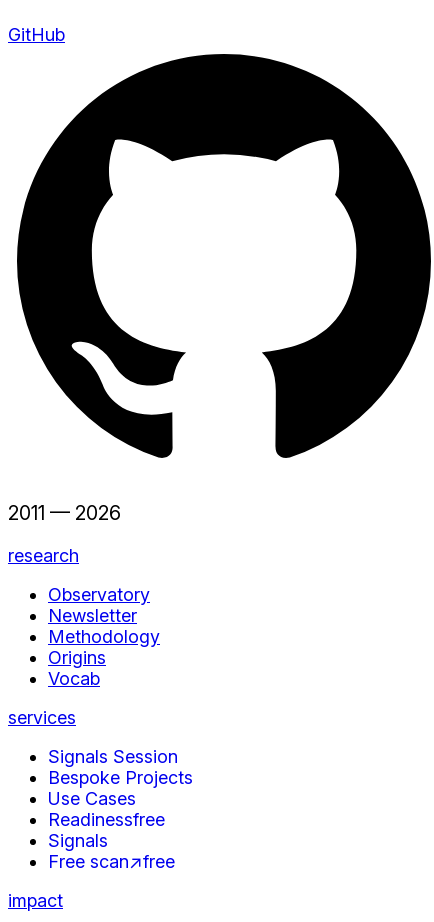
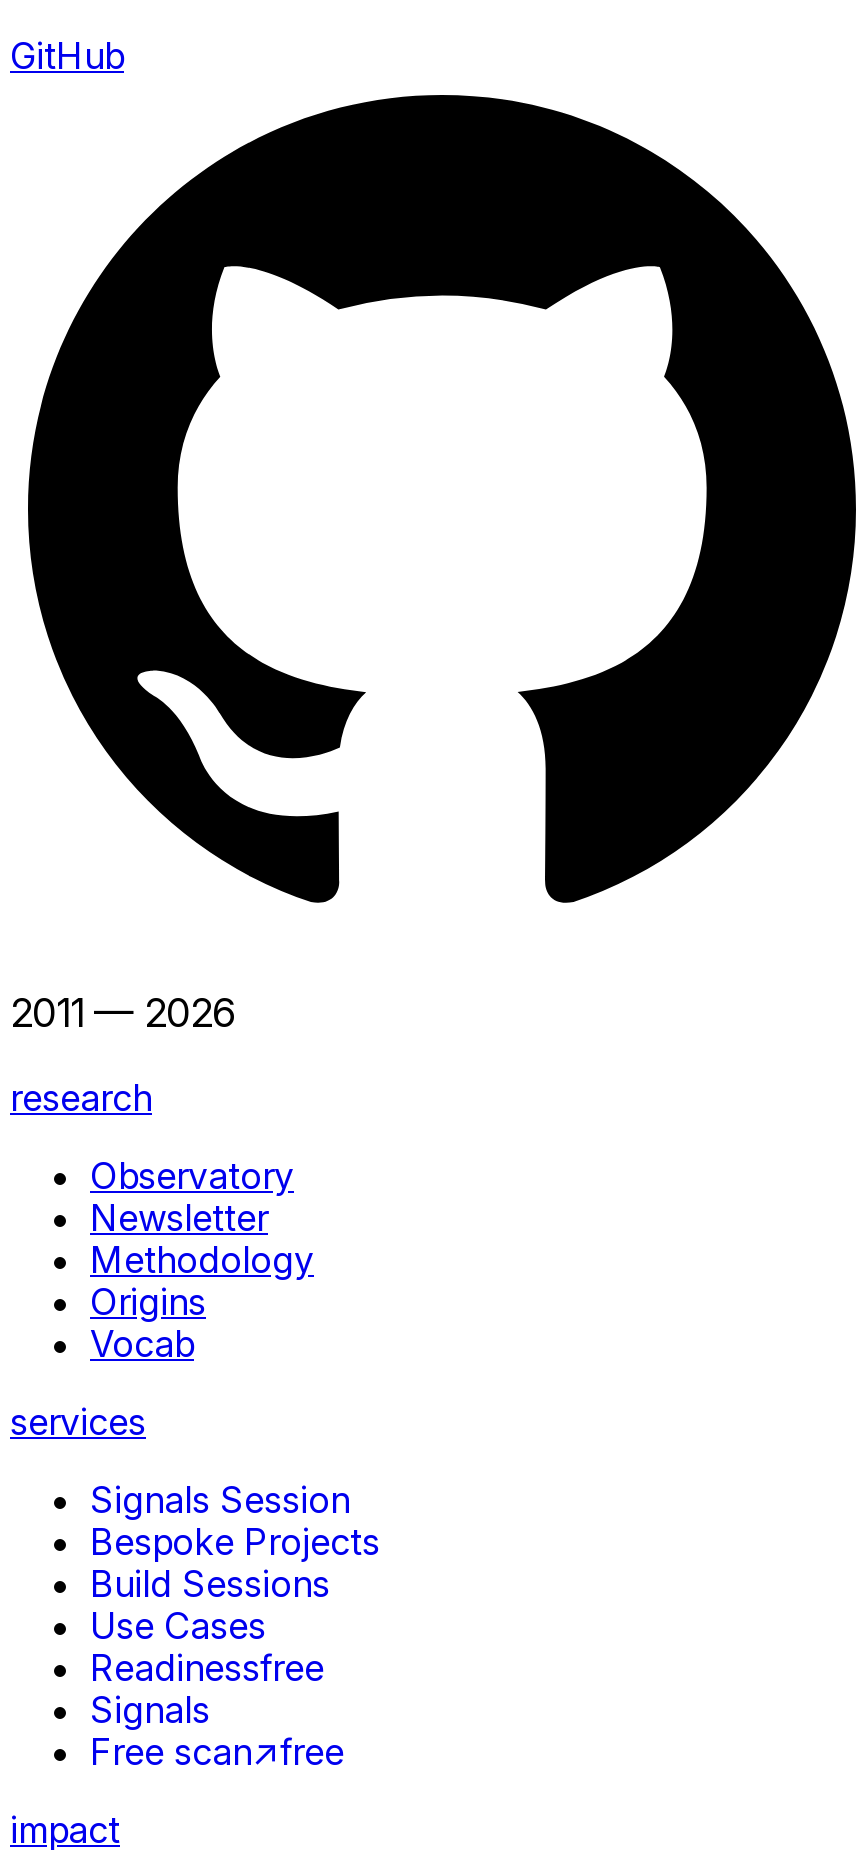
none -> [90,1563,330,1605] Build Sessions

